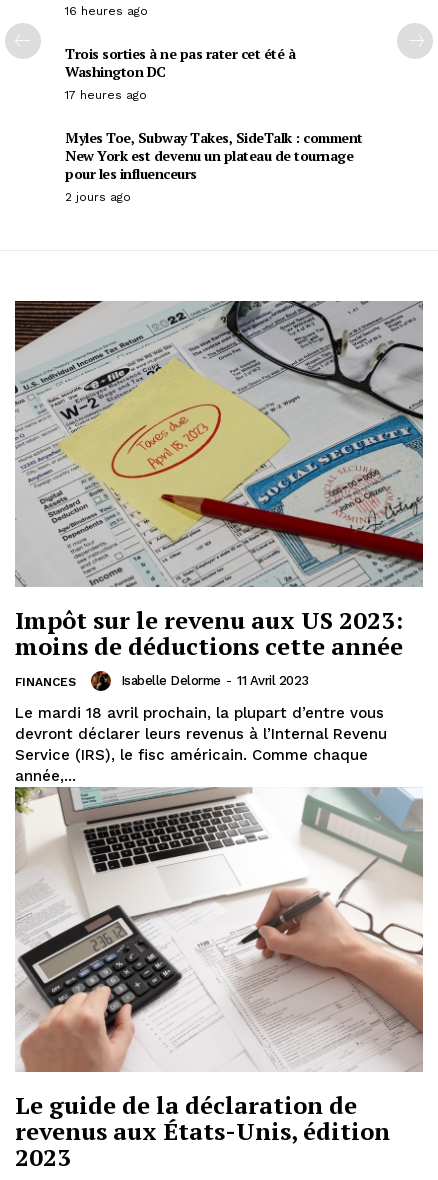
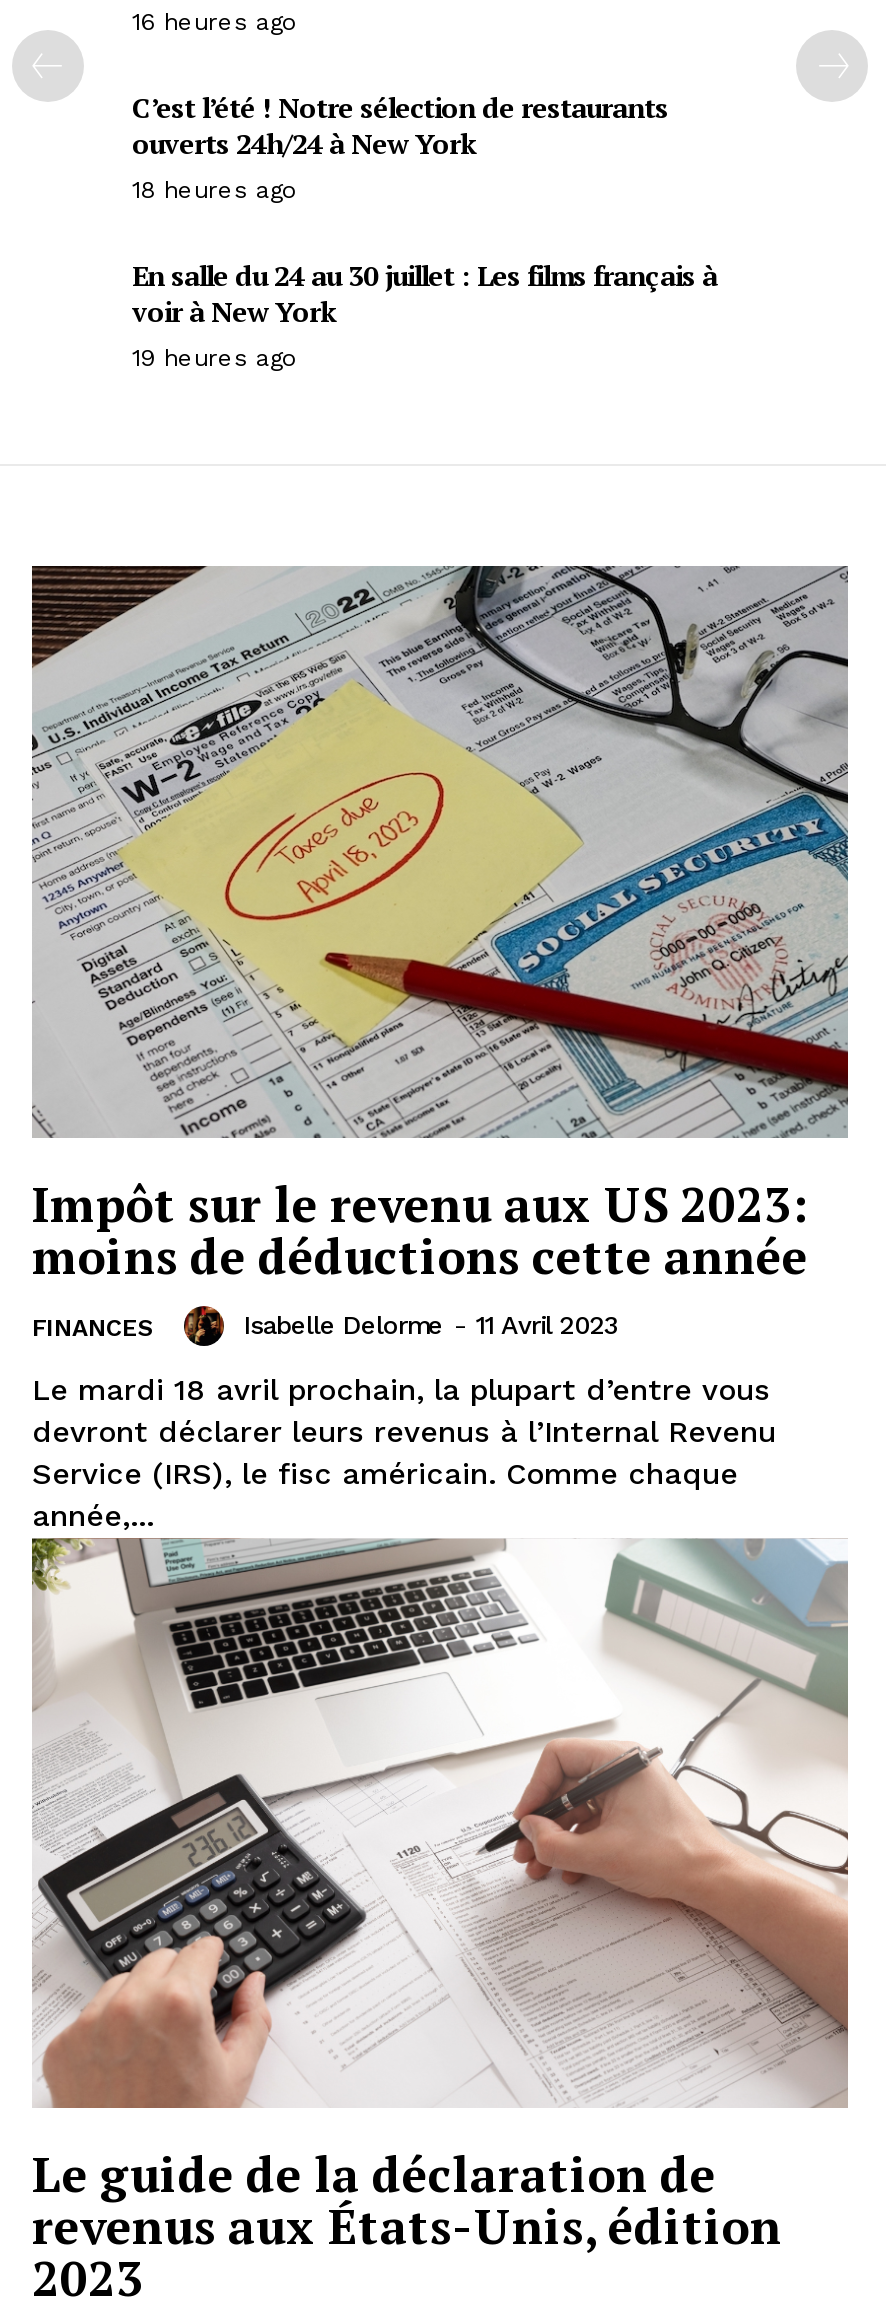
[65,44,295,102] Trois sorties à ne pas rater cet été à | Washington DC | 17 heures ago -> [132,88,668,204] C’est l’été ! Notre sélection de restaurants | ouverts 24h/24 à New York | 18 heures ago
[65,128,362,204] Myles Toe, Subway Takes, SideTalk : comment | New York est devenu un plateau de tournage | pour les influenceurs | 2 jours ago -> [132,256,717,372] En salle du 24 au 30 juillet : Les films français à | voir à New York | 19 heures ago

